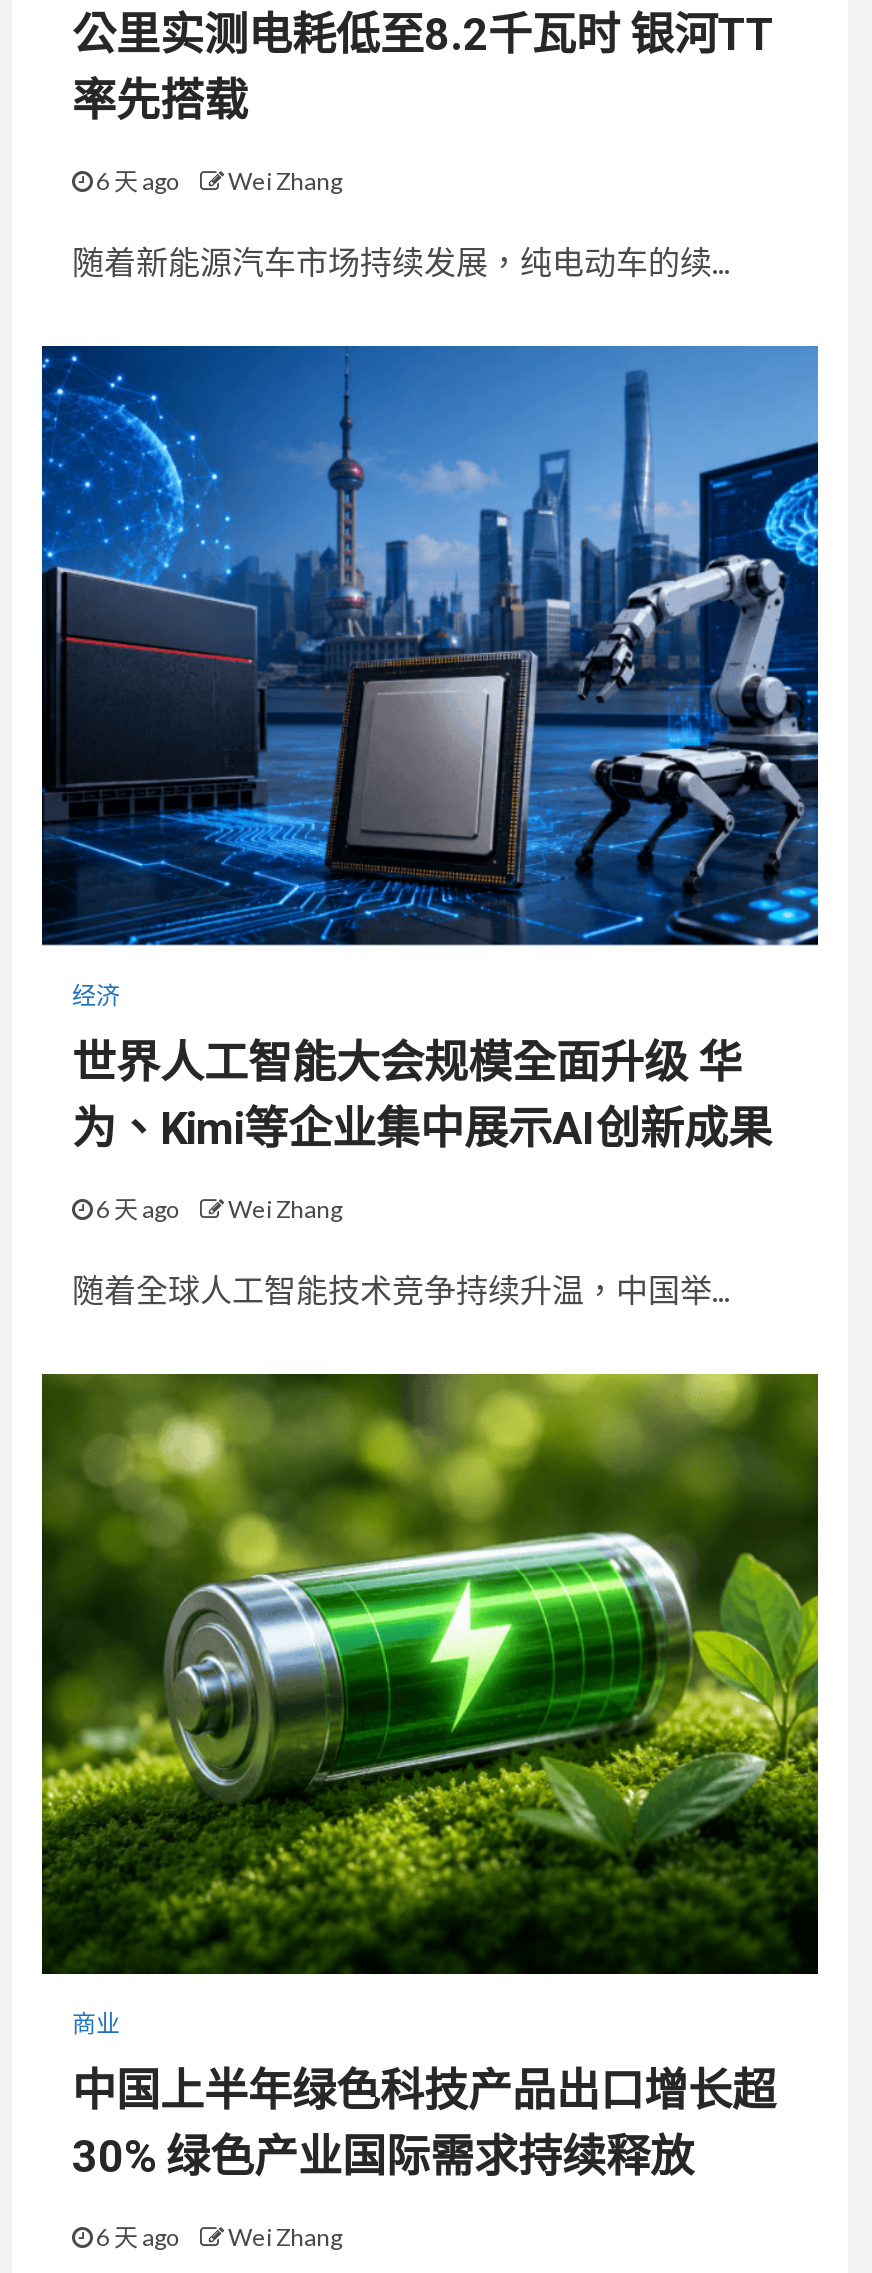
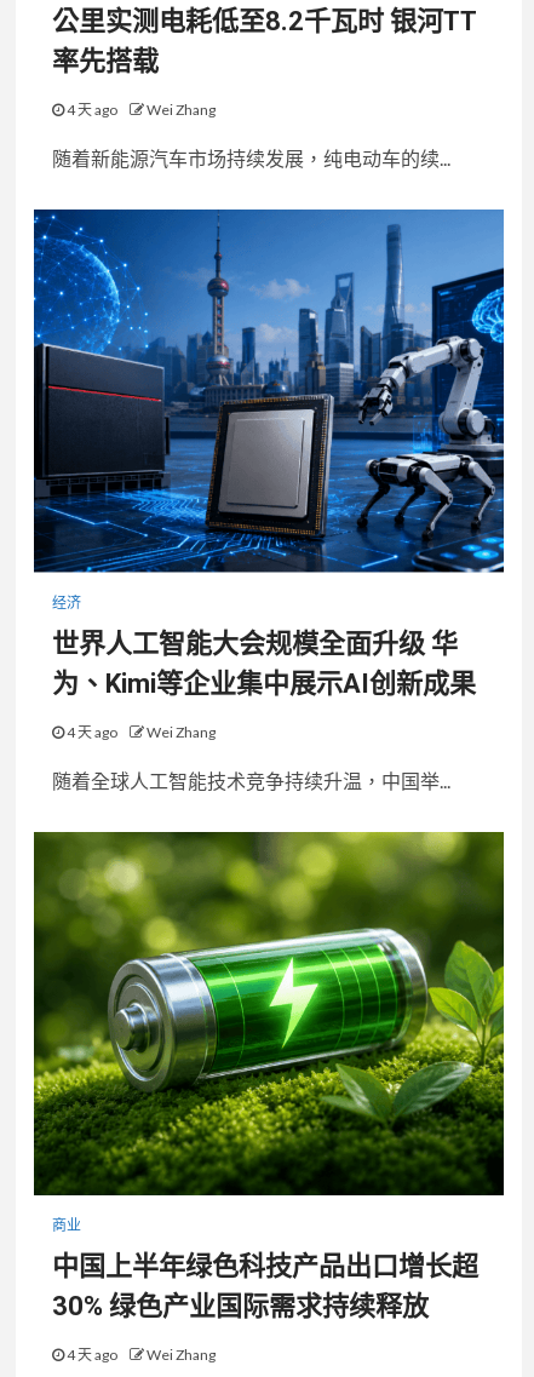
[92,166,342,196] 6 天 ago Wei Zhang -> [64,101,216,119] 4 天 ago Wei Zhang
[92,1194,342,1224] 6 天 ago Wei Zhang -> [64,723,216,741] 4 天 ago Wei Zhang
[92,2222,342,2252] 6 天 ago Wei Zhang -> [64,1346,216,1364] 4 天 ago Wei Zhang

